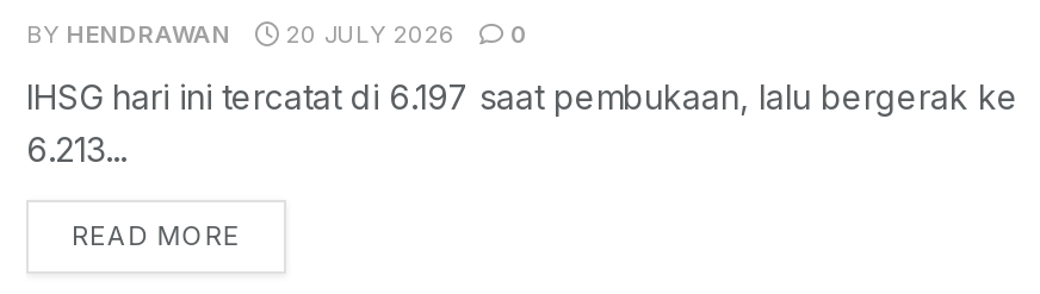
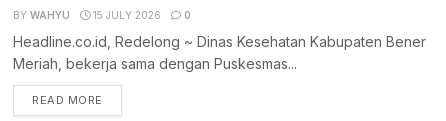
[26,18,456,46] BY HENDRAWAN | 20 JULY 2026 -> [13,8,161,20] BY WAHYU | 15 JULY 2026
[26,75,1019,168] IHSG hari ini tercatat di 6.197 saat pembukaan, lalu bergerak ke | 6.213... -> [13,32,426,71] Headline.co.id, Redelong ~ Dinas Kesehatan Kabupaten Bener | Meriah, bekerja sama dengan Puskesmas...

